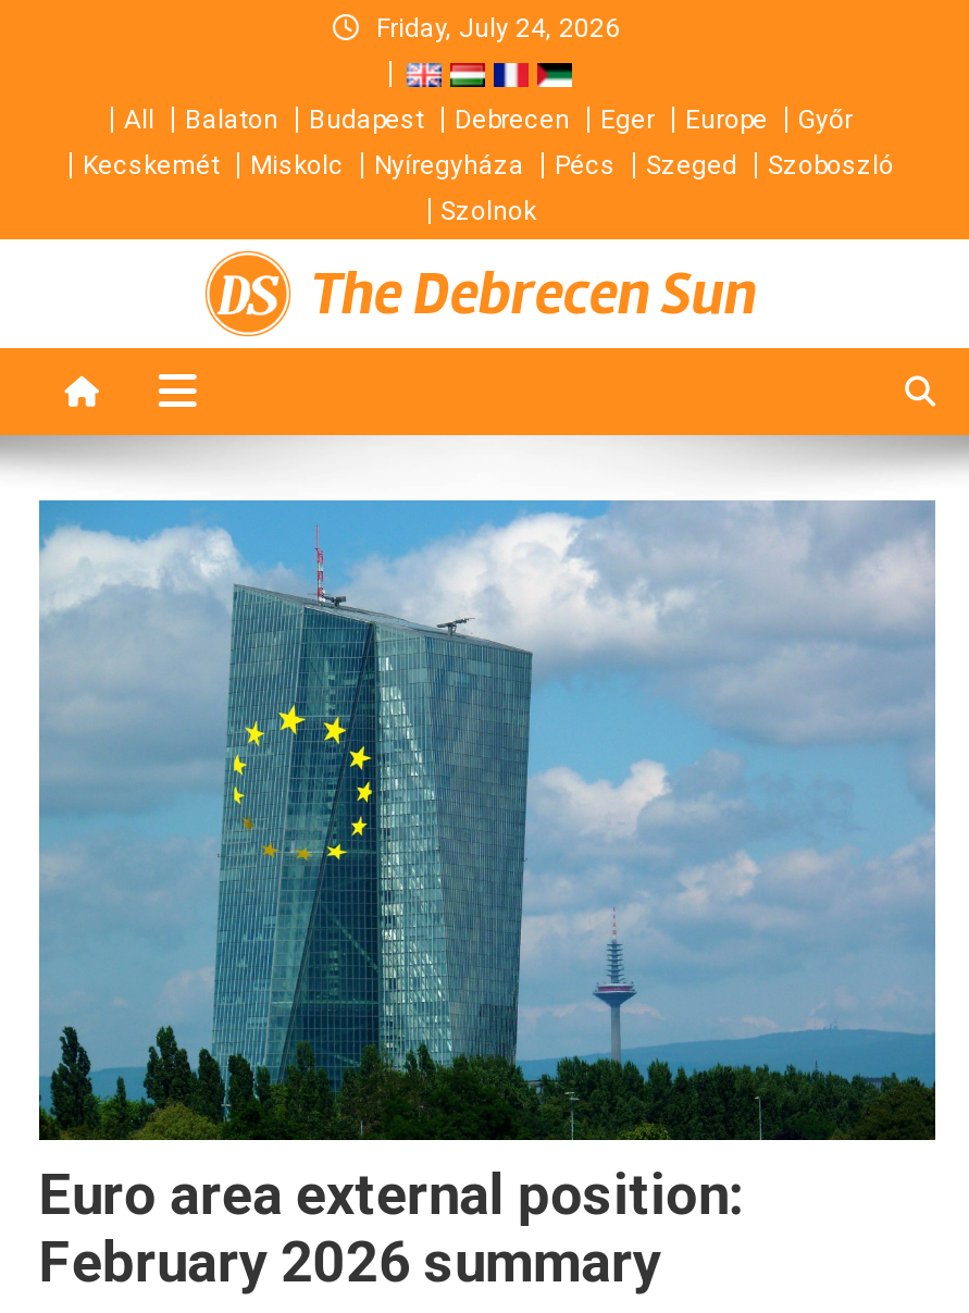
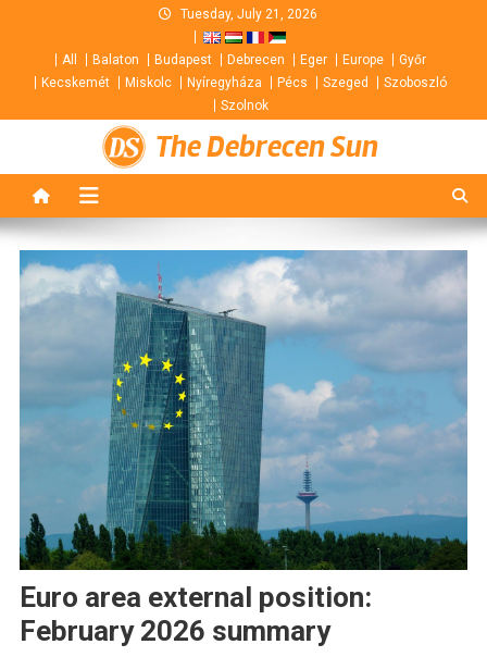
[376,13,620,44] Friday, July 24, 2026 -> [180,7,317,22] Tuesday, July 21, 2026

